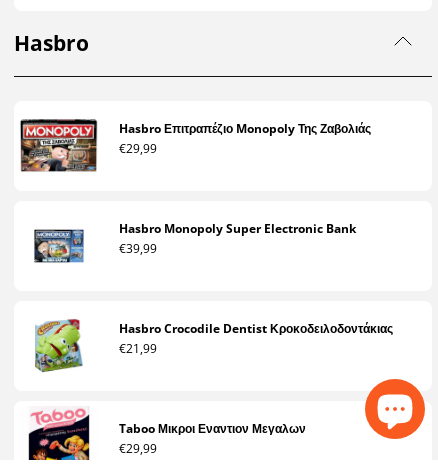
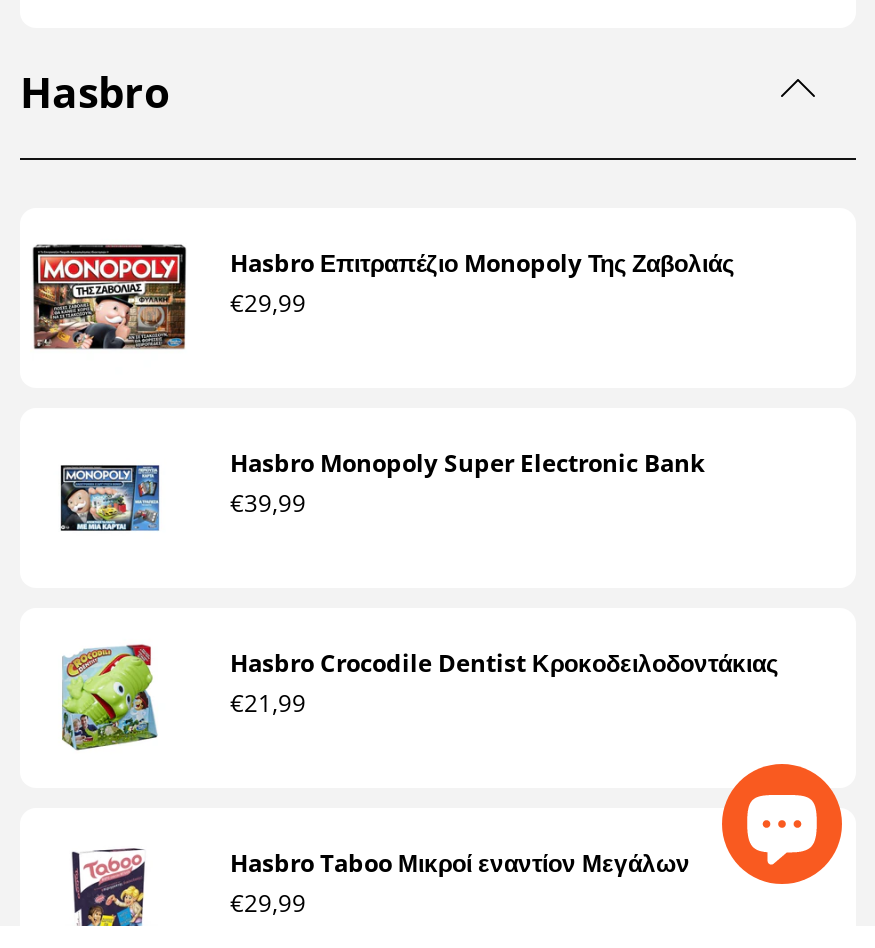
[27,407,306,461] [image] | Taboo Μικροι Εναντιον Μεγαλων -> [48,822,690,928] [image] | Hasbro Taboo Μικροί εναντίον Μεγάλων

